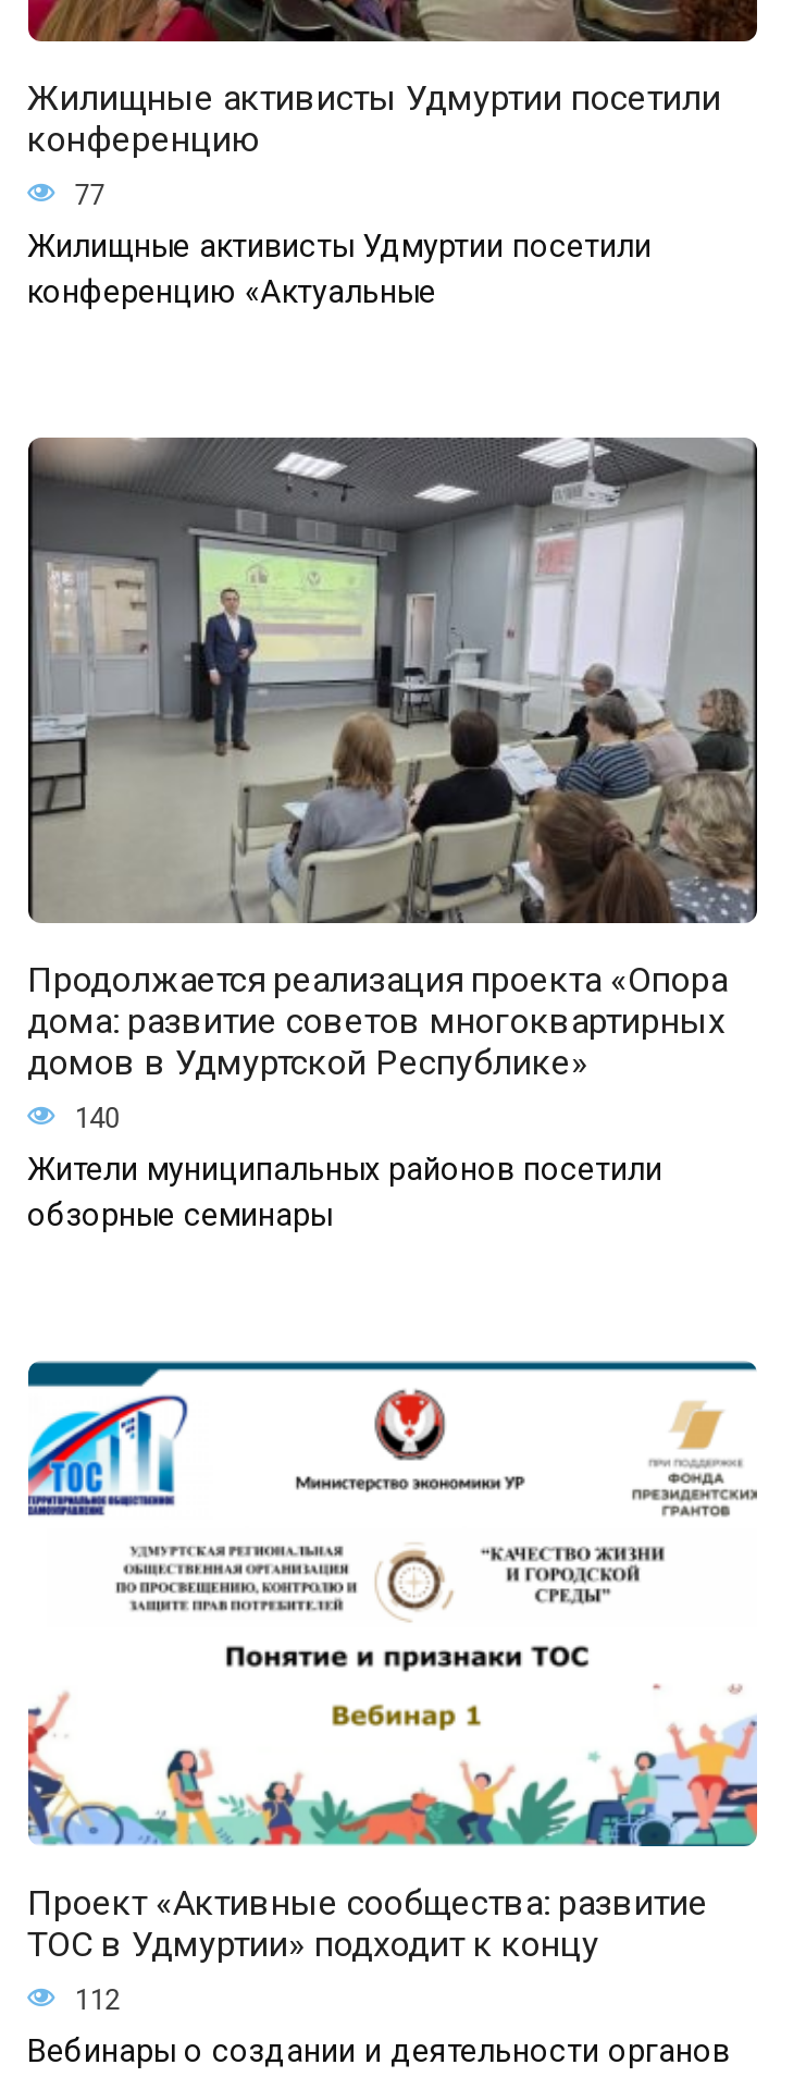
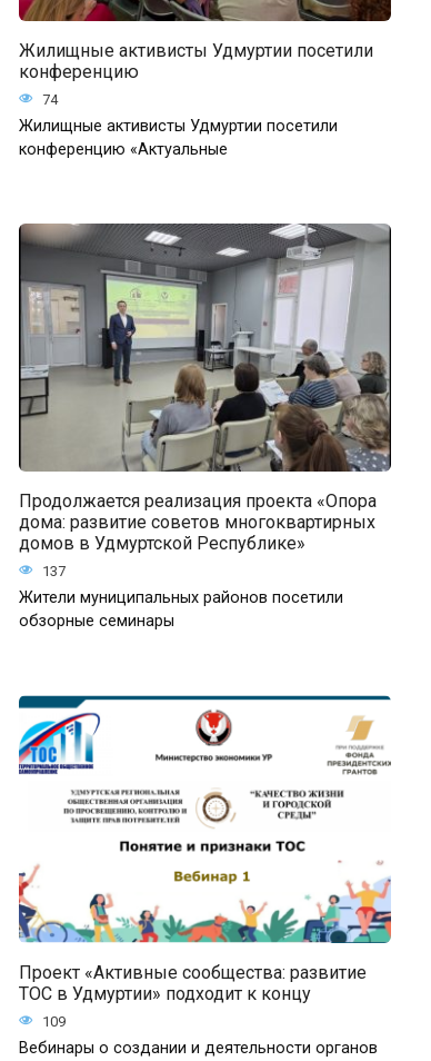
[74,178,105,211] 77 -> [42,91,58,108] 74
[74,1101,120,1134] 140 -> [42,562,66,579] 137
[74,1983,120,2016] 112 -> [42,1013,66,1030] 109

